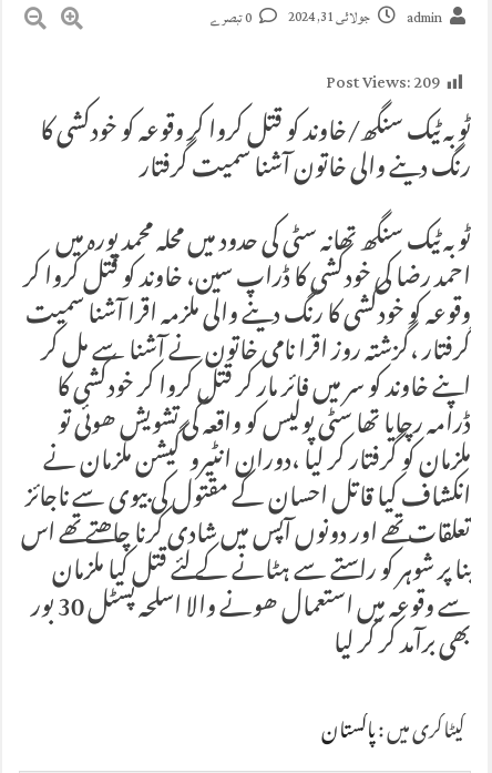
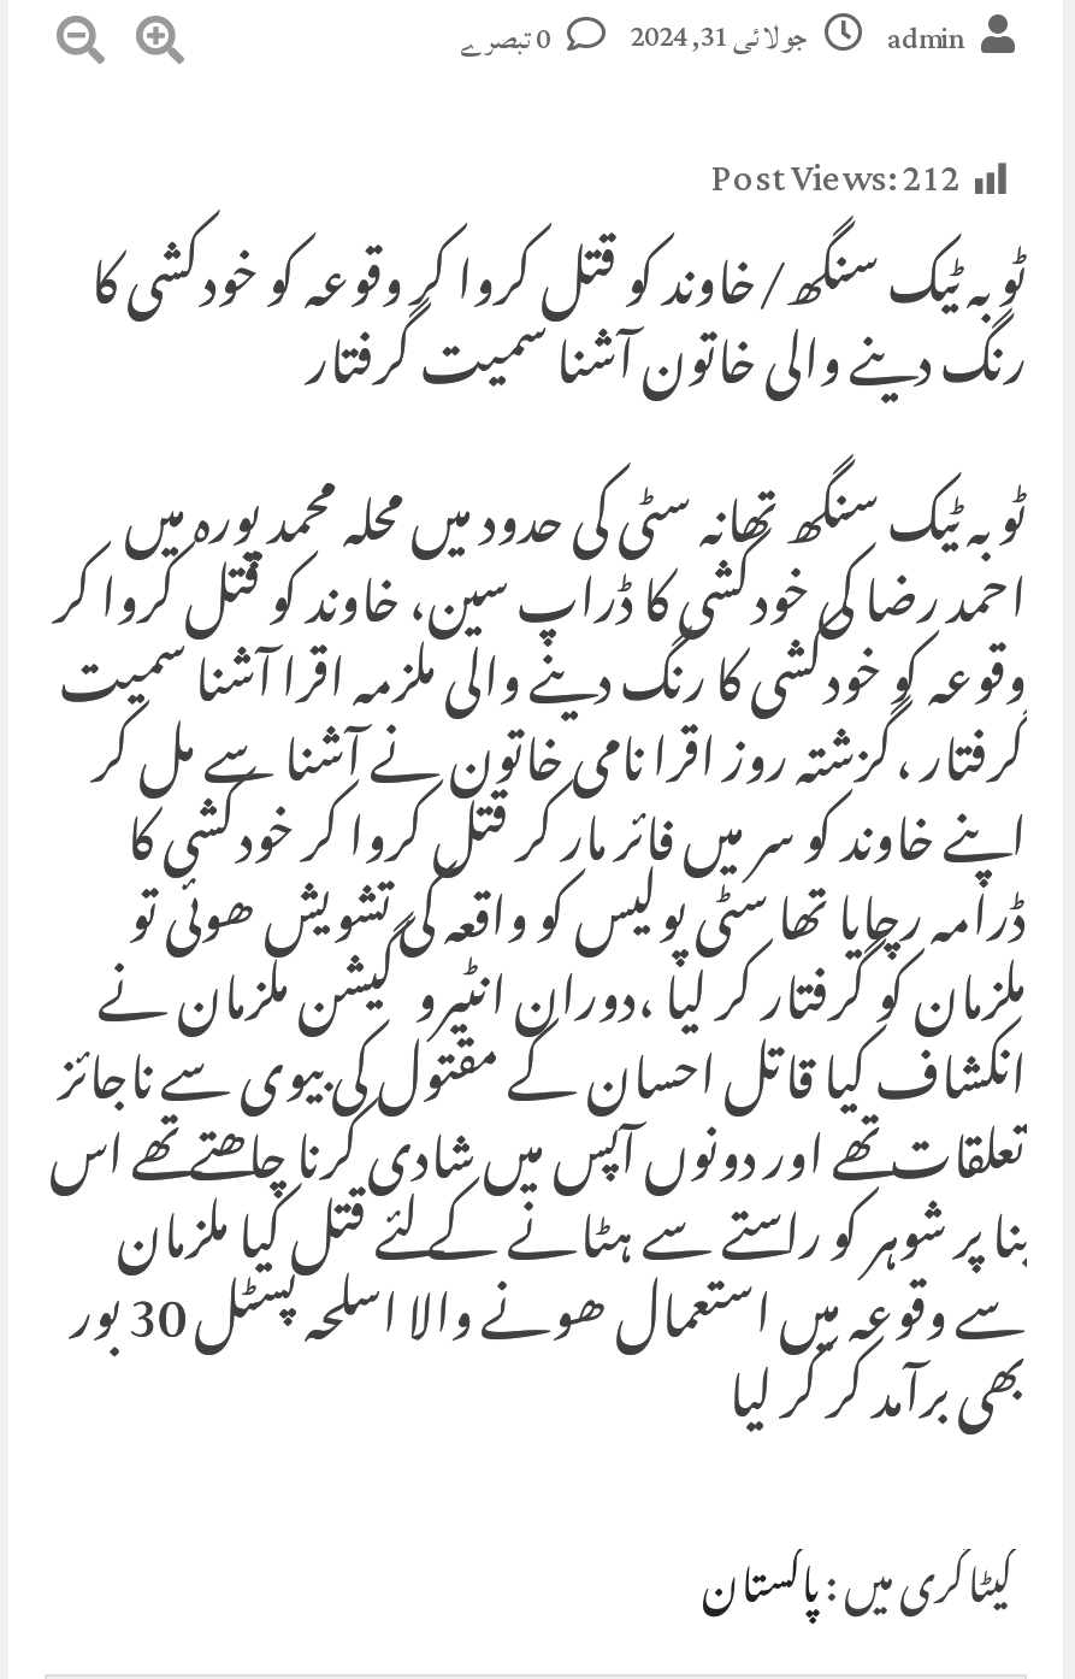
[326,67,440,99] Post Views: 209 -> [711,145,959,214] Post Views: 212

